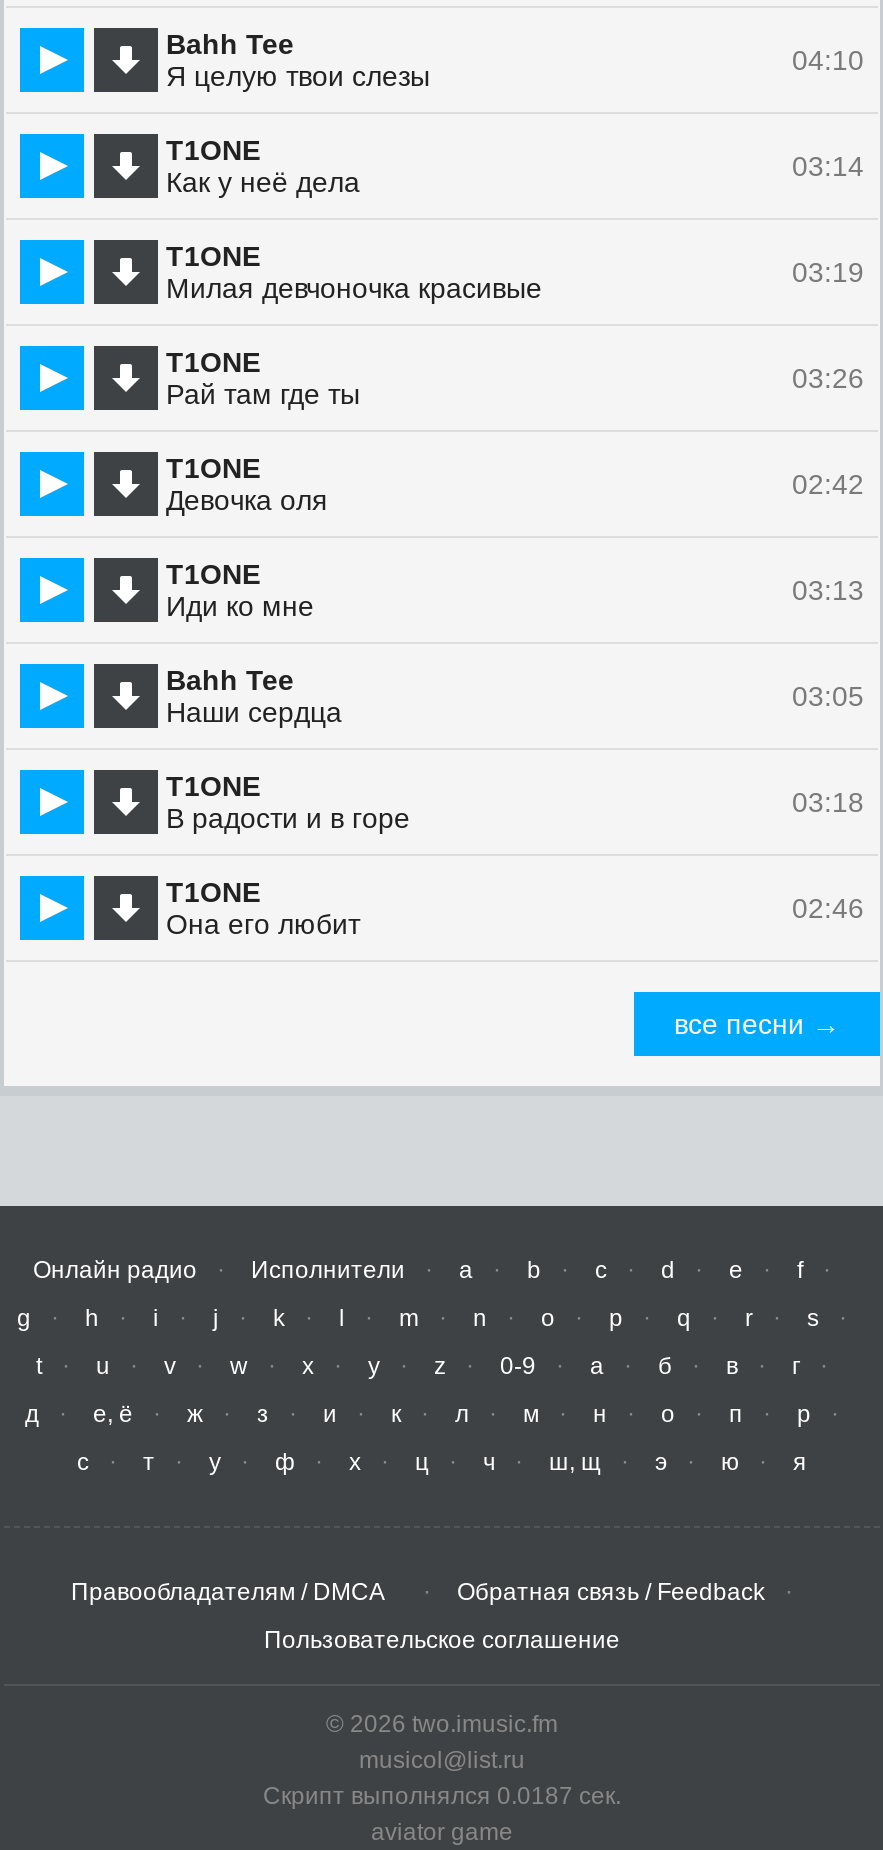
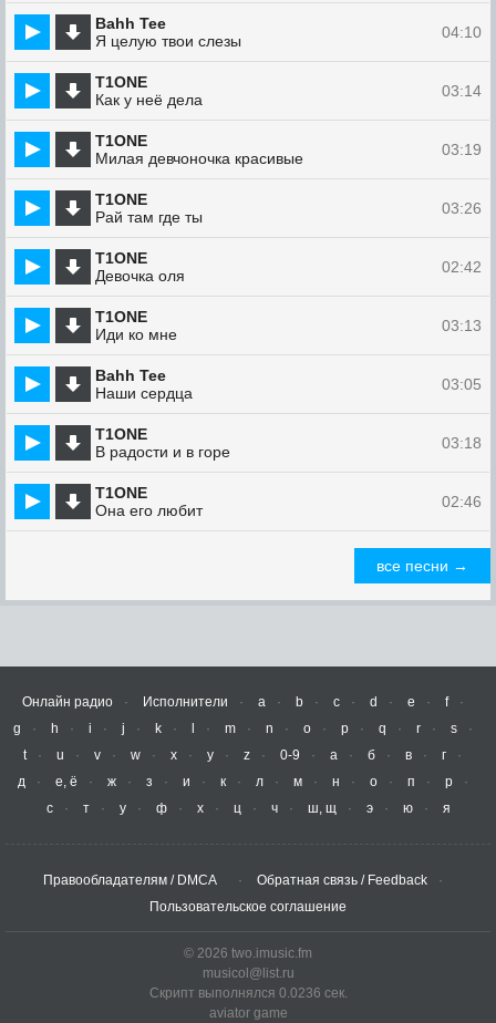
[263,1782,621,1810] Скрипт выполнялся 0.0187 сек. -> [149,985,347,1001] Скрипт выполнялся 0.0236 сек.

